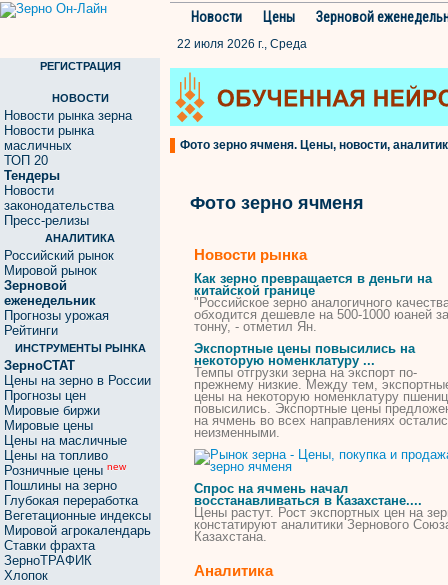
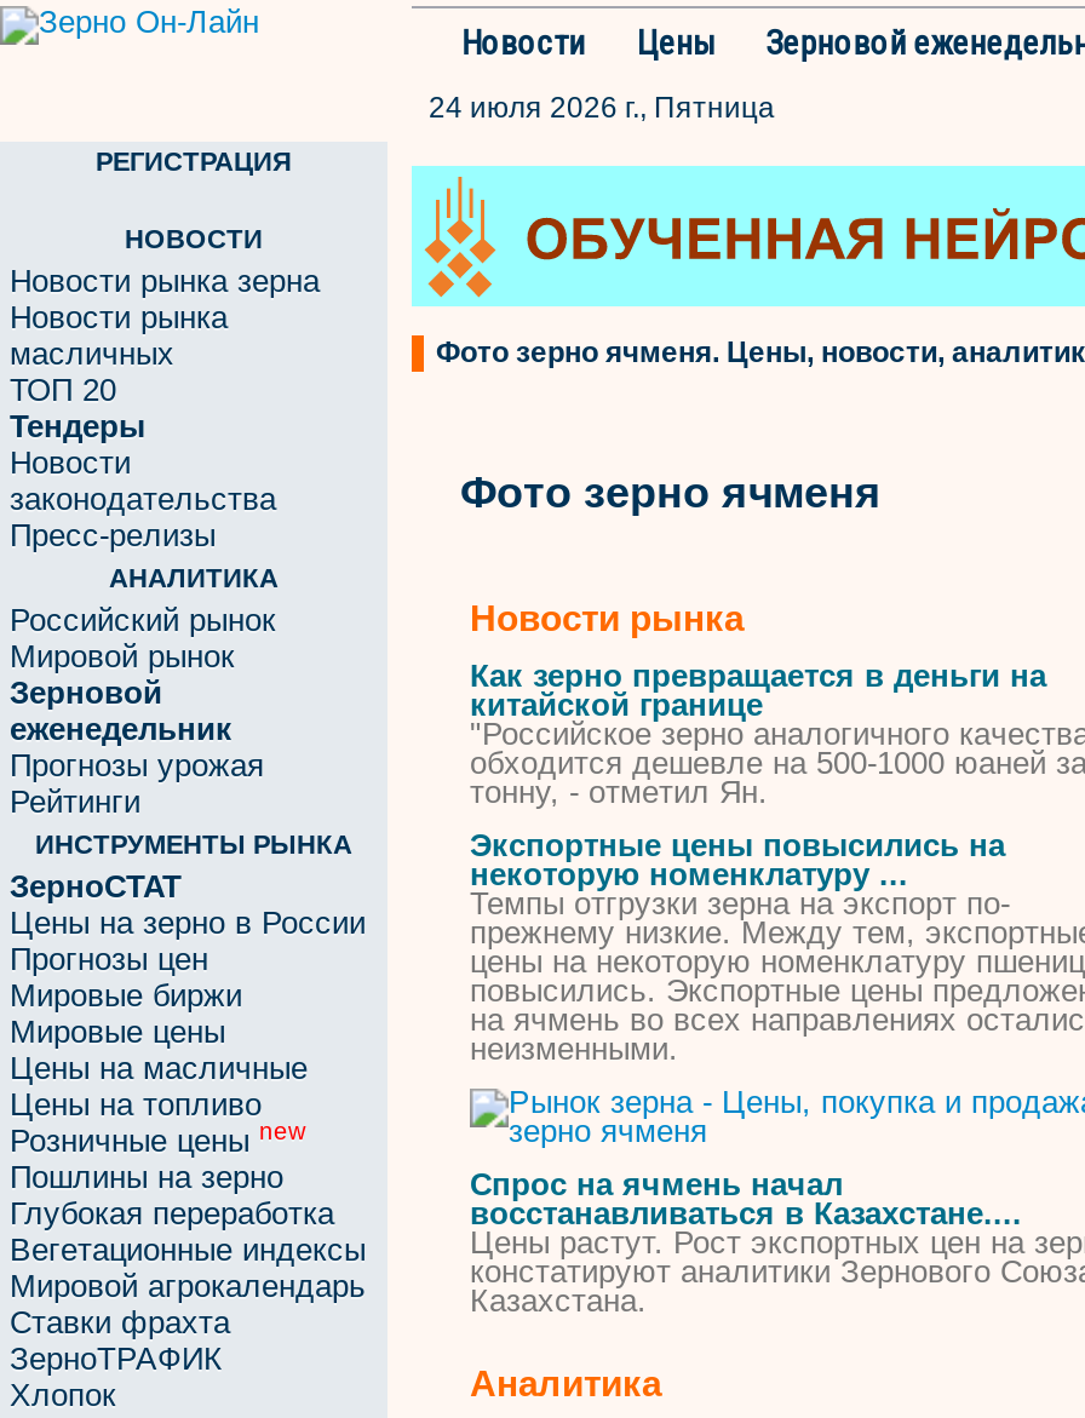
[177,37,307,51] 22 июля 2026 г., Среда -> [429,91,775,125] 24 июля 2026 г., Пятница

